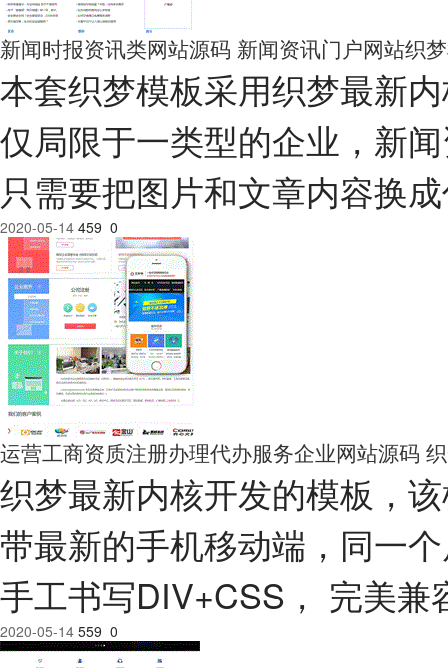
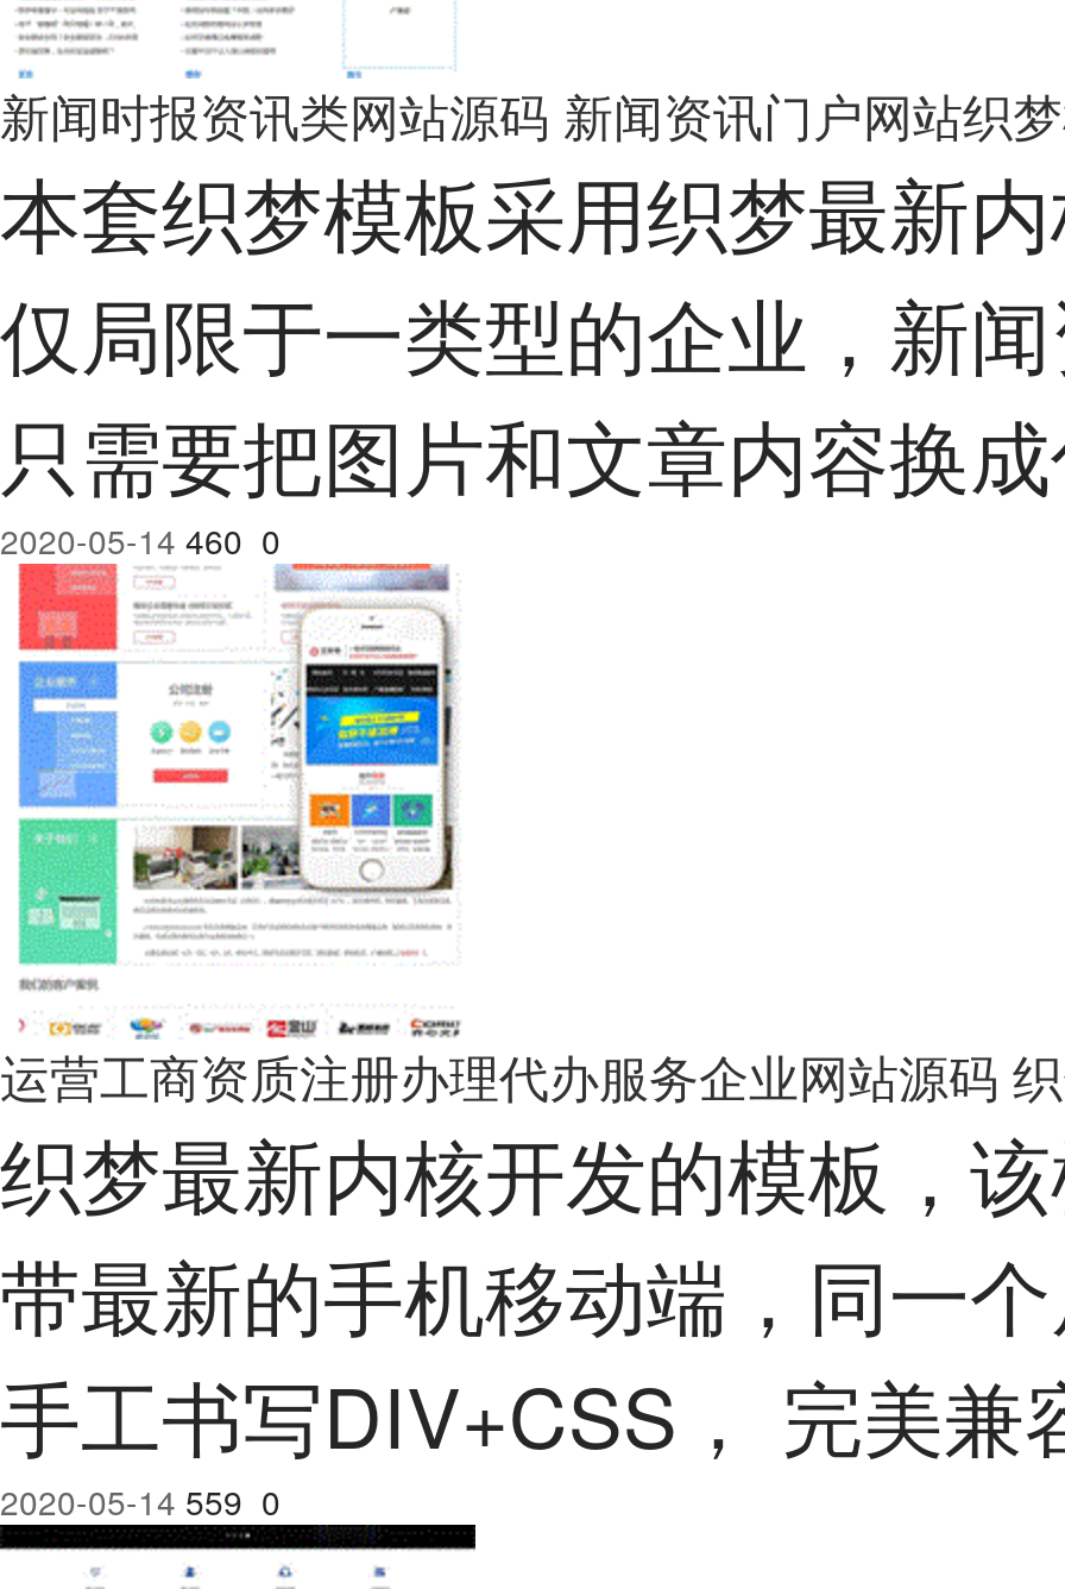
[0,217,118,237] 2020-05-14 459 0 -> [0,516,281,564] 2020-05-14 460 0

